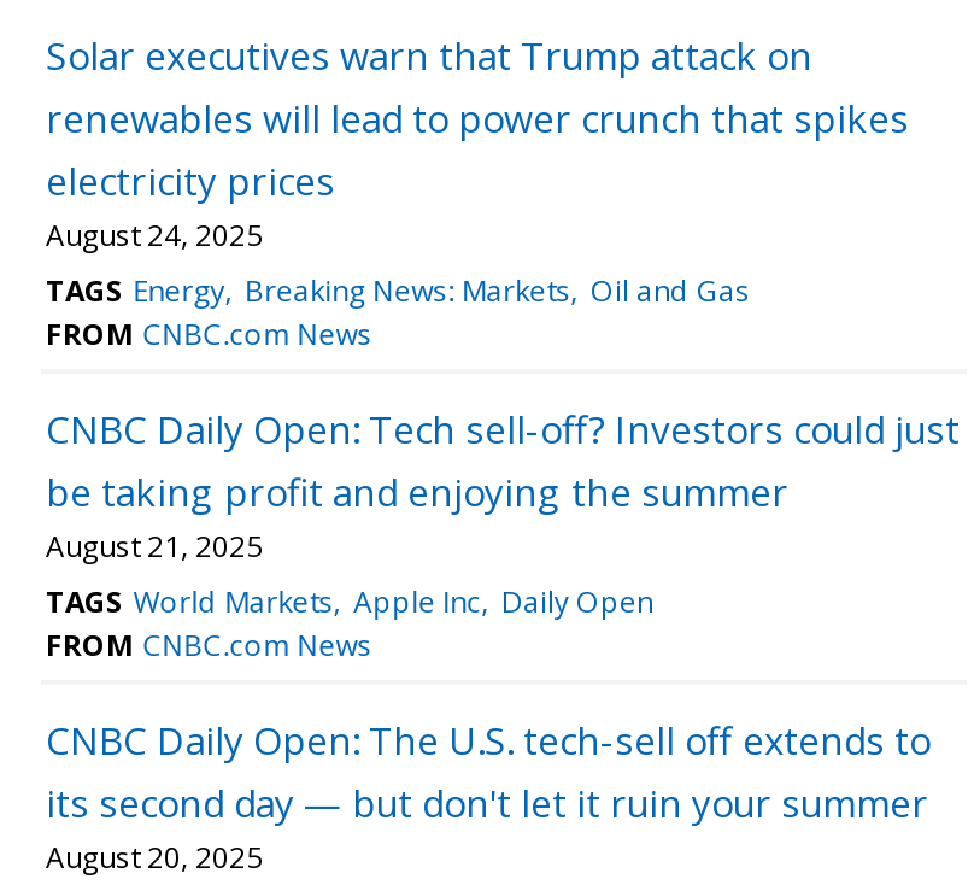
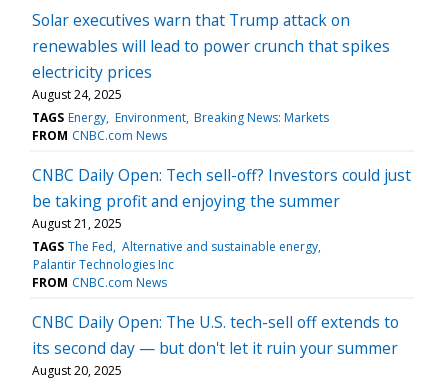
[46,270,750,311] TAGS Energy Breaking News: Markets Oil and Gas -> [32,109,329,126] TAGS Energy Environment Breaking News: Markets
[46,581,653,622] TAGS World Markets Apple Inc Daily Open -> [32,238,318,273] TAGS The Fed Alternative and sustainable energy | Palantir Technologies Inc

